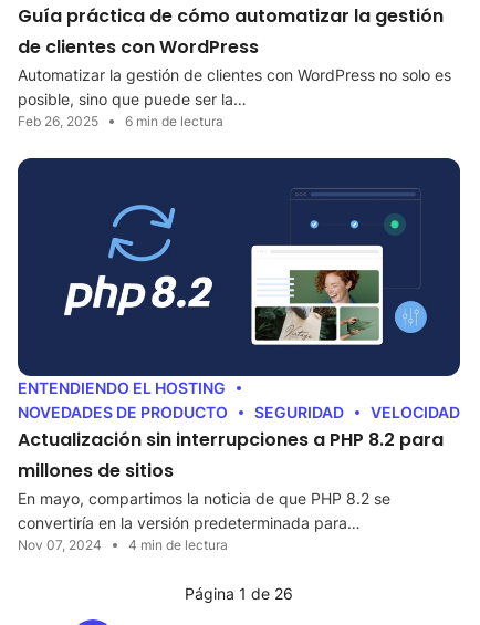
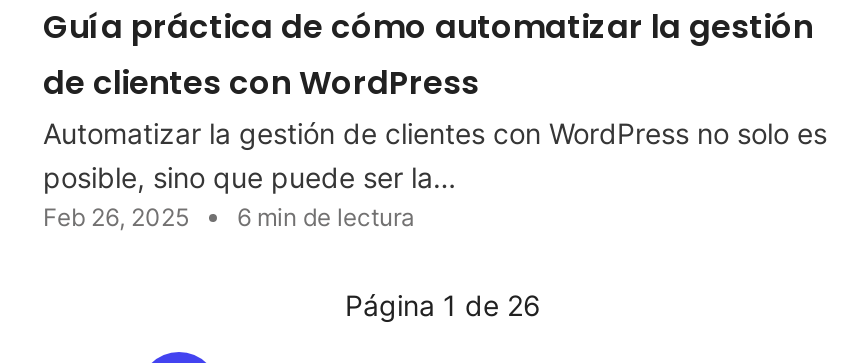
[17,157,461,553] [image] | ENTENDIENDO EL HOSTING | NOVEDADES DE PRODUCTO | SEGURIDAD | VELOCIDAD | Actualización sin interrupciones a PHP 8.2 para | millones de sitios | En mayo, compartimos la noticia de que PHP 8.2 se | convertiría en la versión predeterminada para… | Nov 07, 2024 | 4 min de lectura -> none

